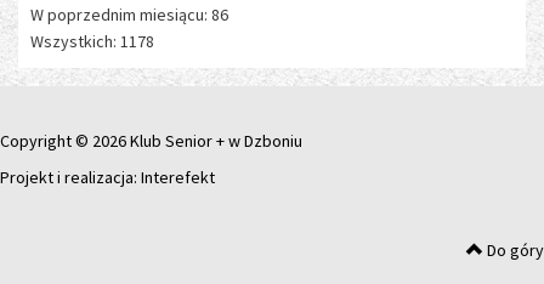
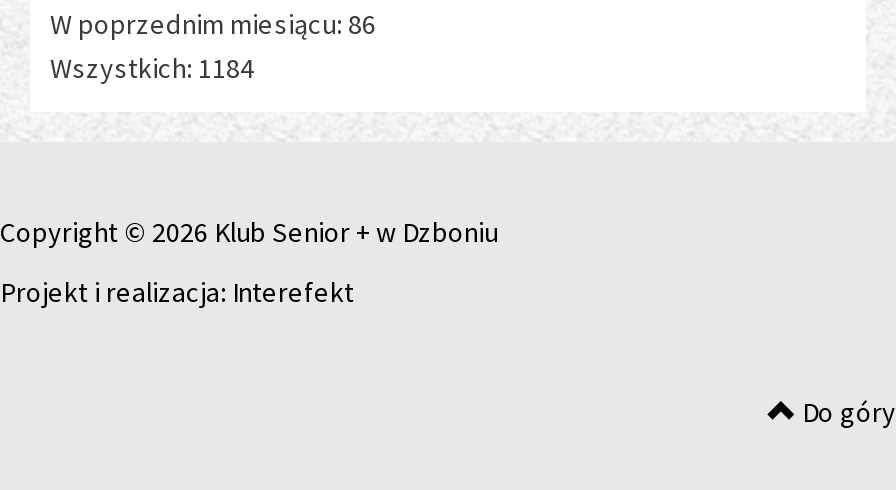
[30,31,154,53] Wszystkich: 1178 -> [50,51,254,87] Wszystkich: 1184

